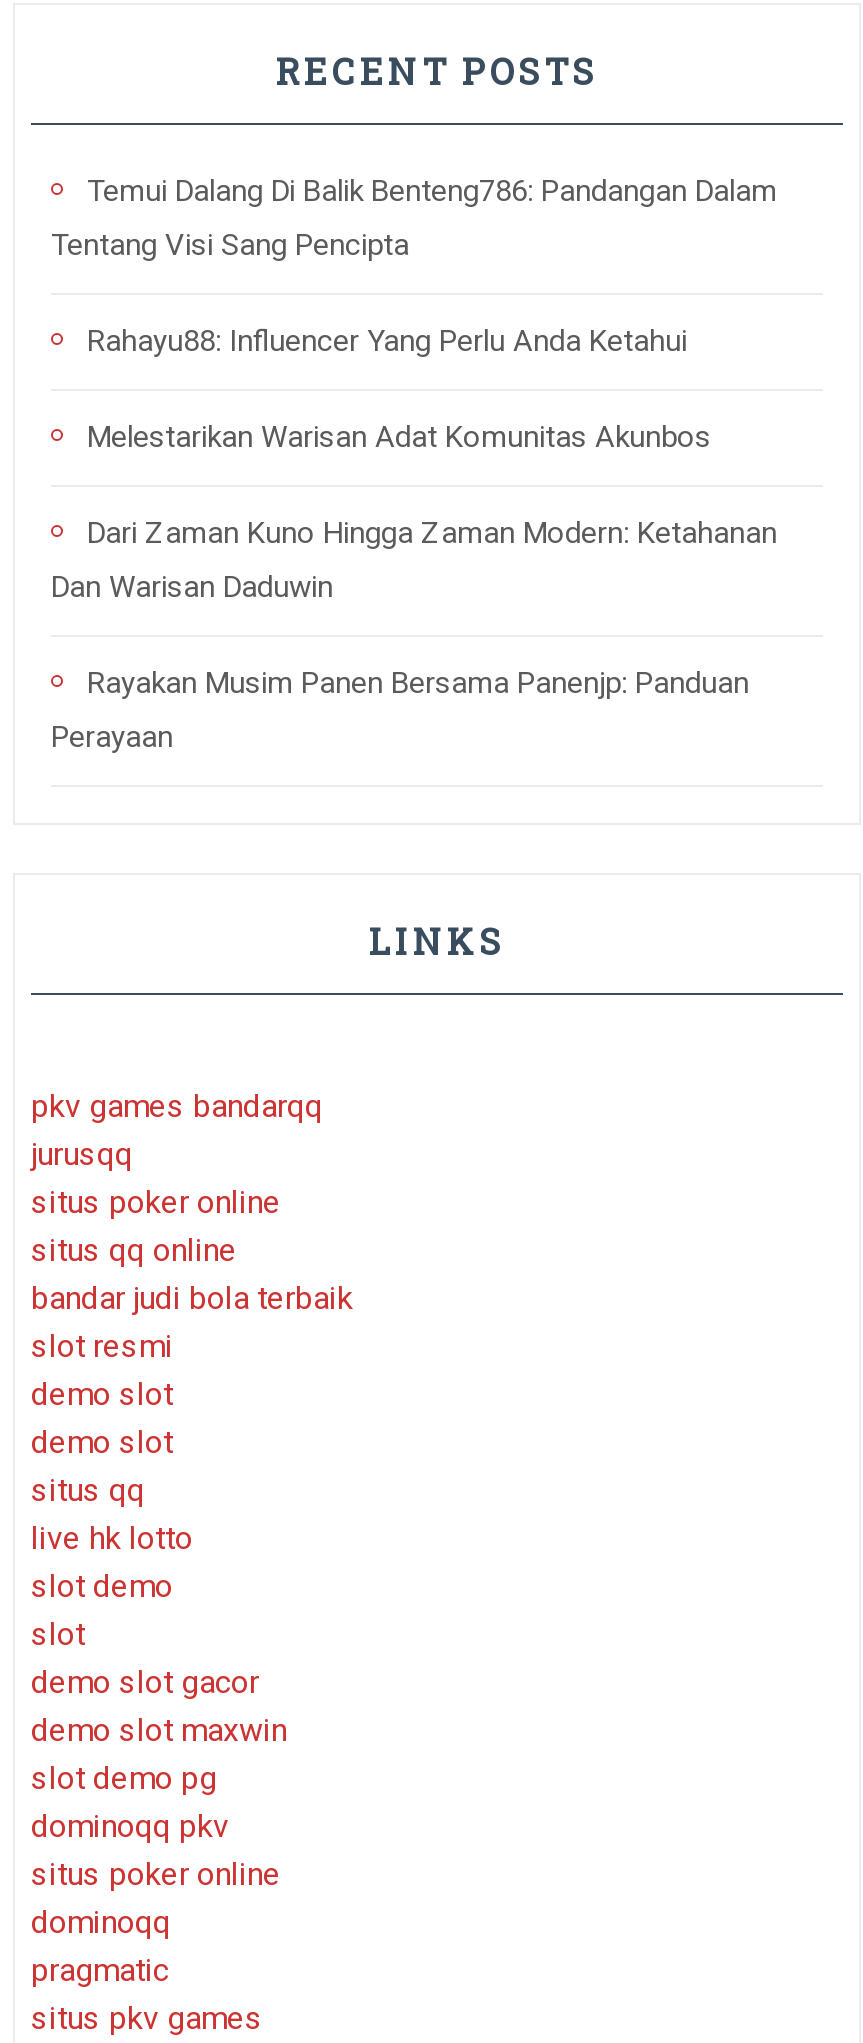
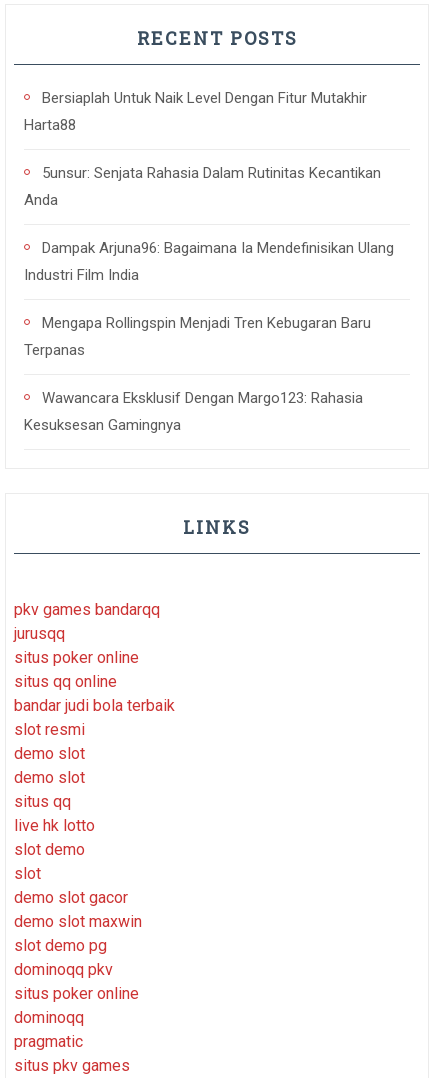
[51,173,777,755] Temui Dalang Di Balik Benteng786: Pandangan Dalam | Tentang Visi Sang Pencipta | Rahayu88: Influencer Yang Perlu Anda Ketahui | Melestarikan Warisan Adat Komunitas Akunbos | Dari Zaman Kuno Hingga Zaman Modern: Ketahanan | Dan Warisan Daduwin | Rayakan Musim Panen Bersama Panenjp: Panduan | Perayaan -> [24,89,394,434] Bersiaplah Untuk Naik Level Dengan Fitur Mutakhir | Harta88 | 5unsur: Senjata Rahasia Dalam Rutinitas Kecantikan | Anda | Dampak Arjuna96: Bagaimana Ia Mendefinisikan Ulang | Industri Film India | Mengapa Rollingspin Menjadi Tren Kebugaran Baru | Terpanas | Wawancara Eksklusif Dengan Margo123: Rahasia | Kesuksesan Gamingnya

